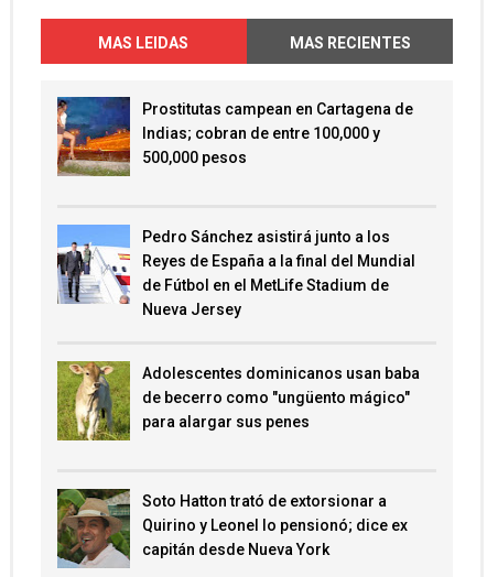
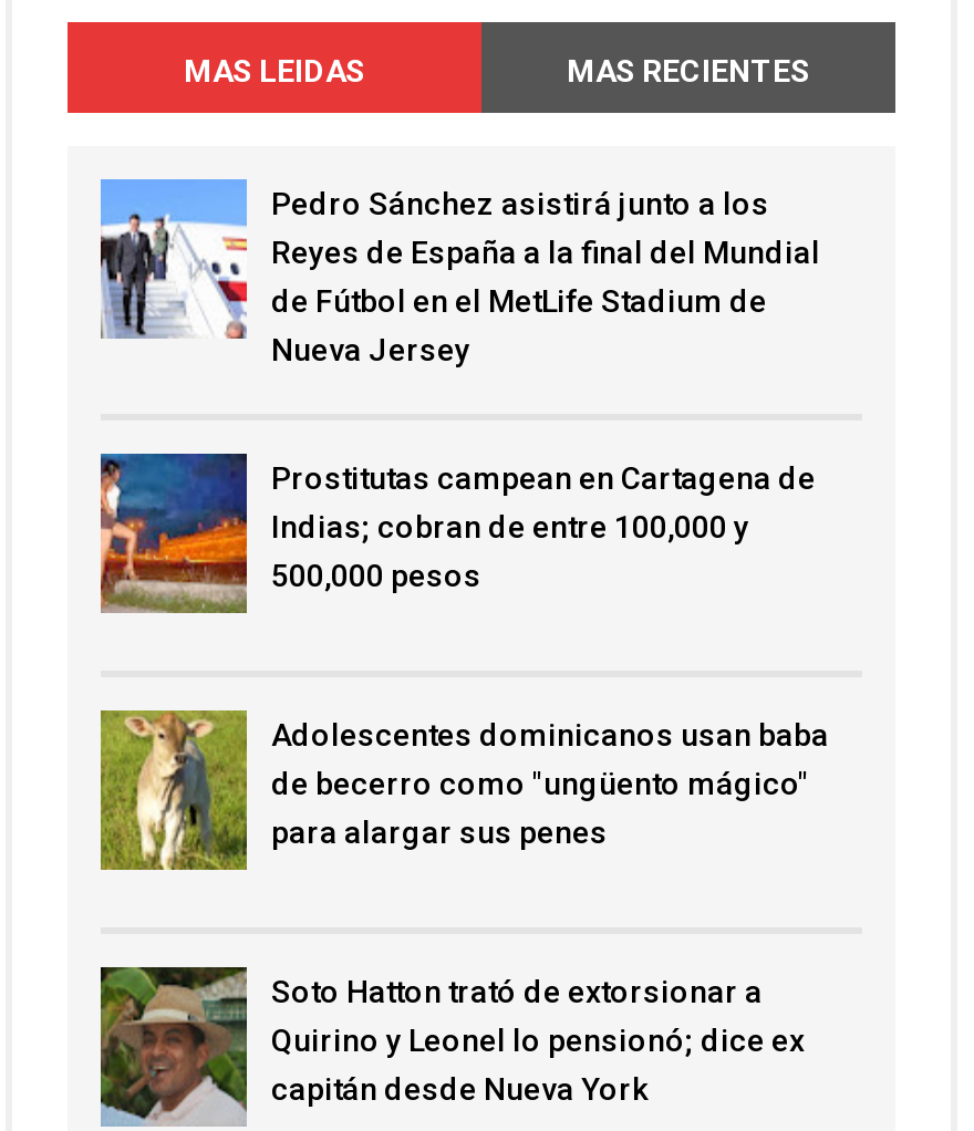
moved [56,96,413,177] -> [99,452,816,613]: [image] | Prostitutas campean en Cartagena de | Indias; cobran de entre 100,000 y | 500,000 pesos
moved [55,228,415,318] -> [96,186,820,367]: [image] | Pedro Sánchez asistirá junto a los | Reyes de España a la final del Mundial | de Fútbol en el MetLife Stadium de | Nueva Jersey

